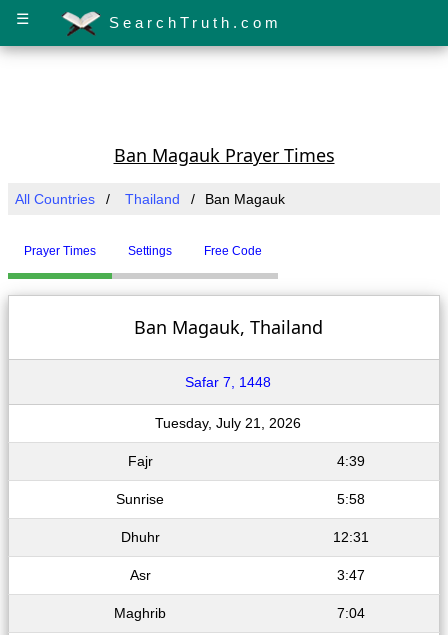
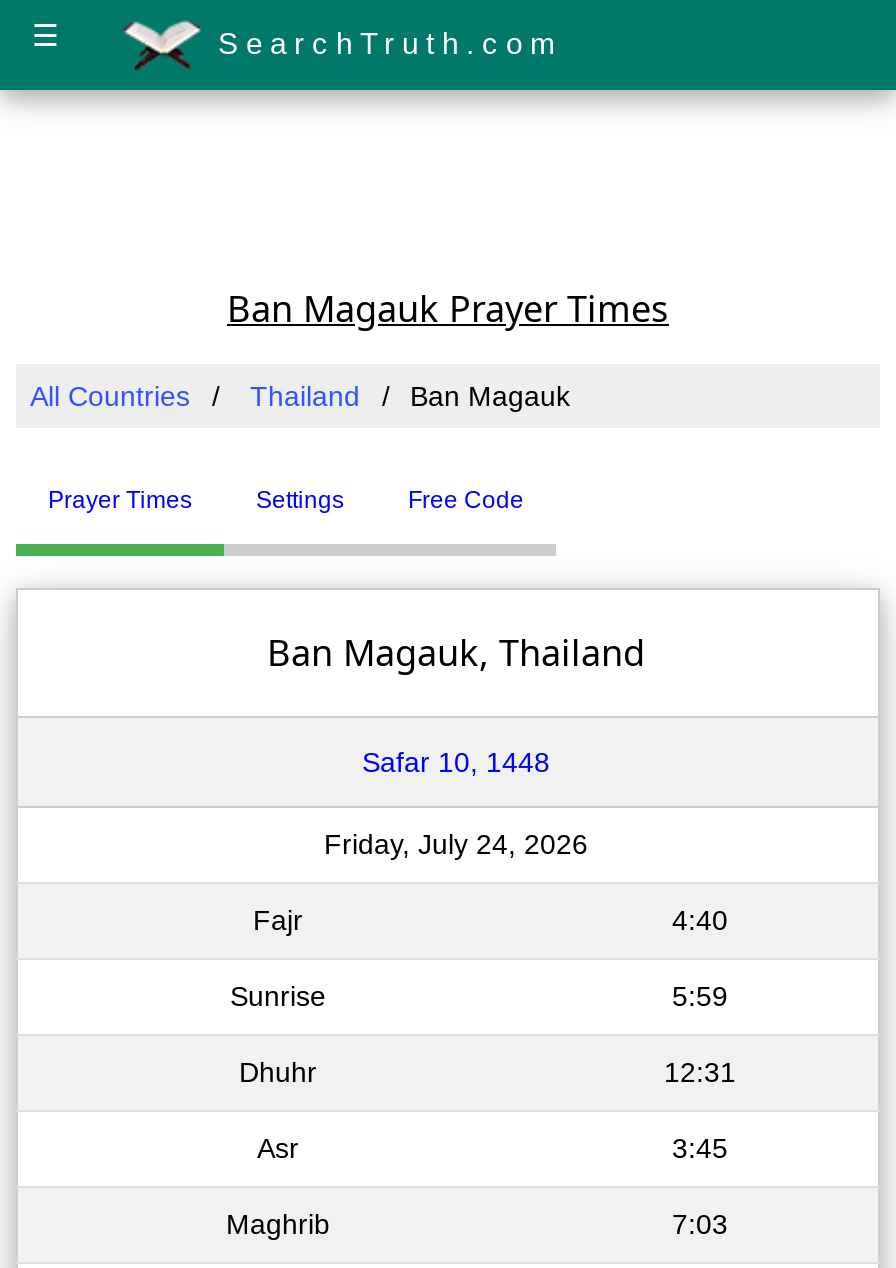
[185,374,271,390] Safar 7, 1448 -> [362,746,550,778] Safar 10, 1448
[155,415,301,431] Tuesday, July 21, 2026 -> [324,828,588,860] Friday, July 24, 2026
[337,453,365,469] 4:39 -> [672,904,728,936] 4:40
[337,491,365,507] 5:58 -> [672,980,728,1012] 5:59
[337,567,365,583] 3:47 -> [672,1132,728,1164] 3:45
[337,605,365,621] 7:04 -> [672,1208,728,1240] 7:03

